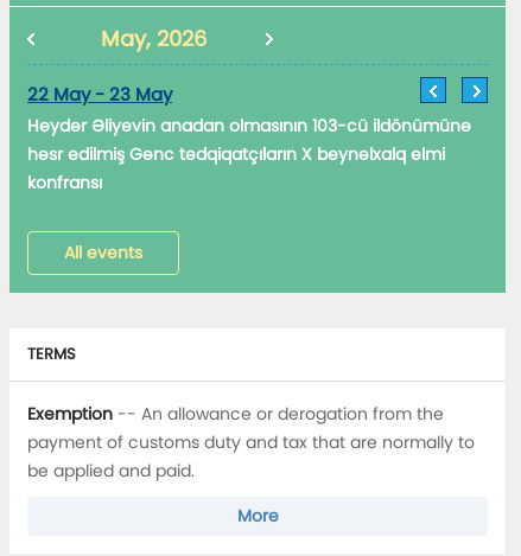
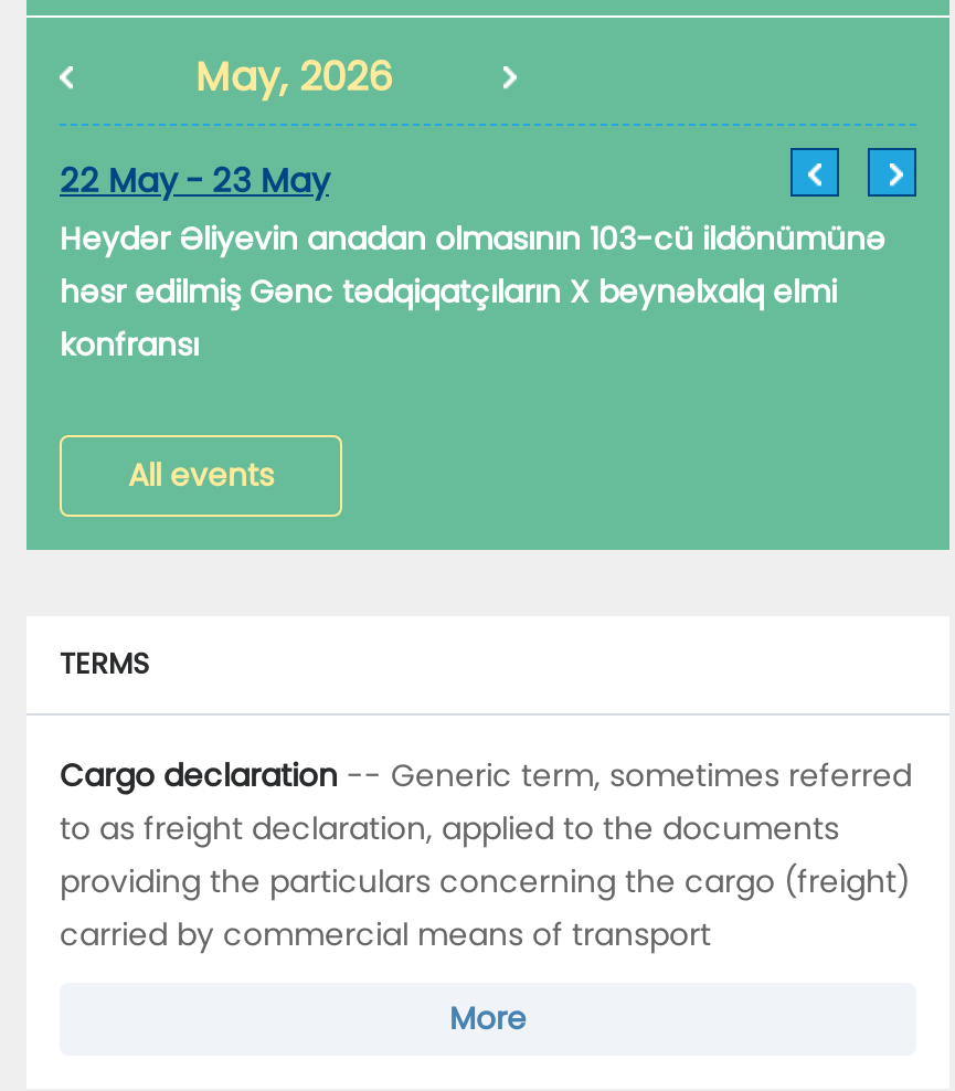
[27,402,475,482] Exemption -- An allowance or derogation from the | payment of customs duty and tax that are normally to | be applied and paid. -> [60,753,912,956] Cargo declaration -- Generic term, sometimes referred | to as freight declaration, applied to the documents | providing the particulars concerning the cargo (freight) | carried by commercial means of transport

